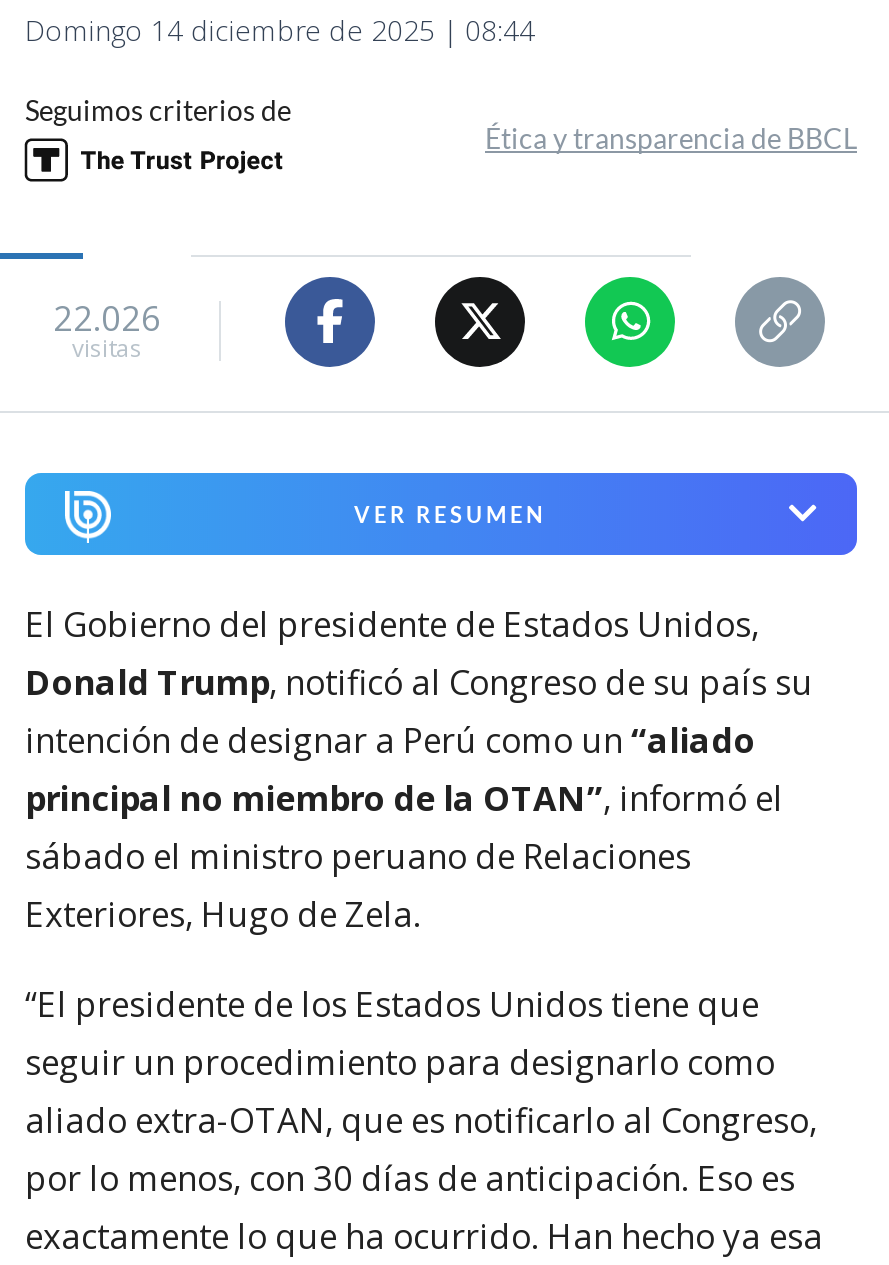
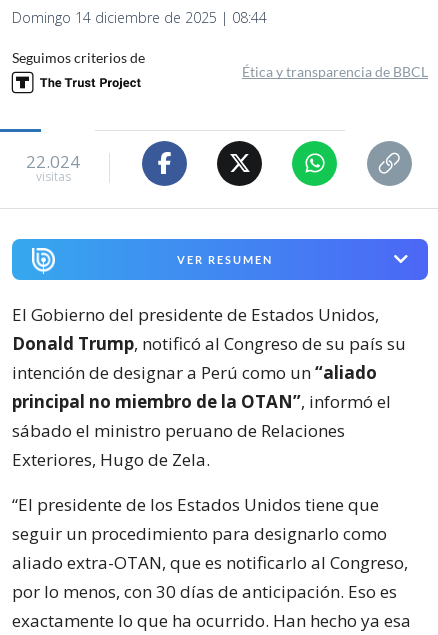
[53,296,161,342] 22.026 -> [26,150,80,173] 22.024

